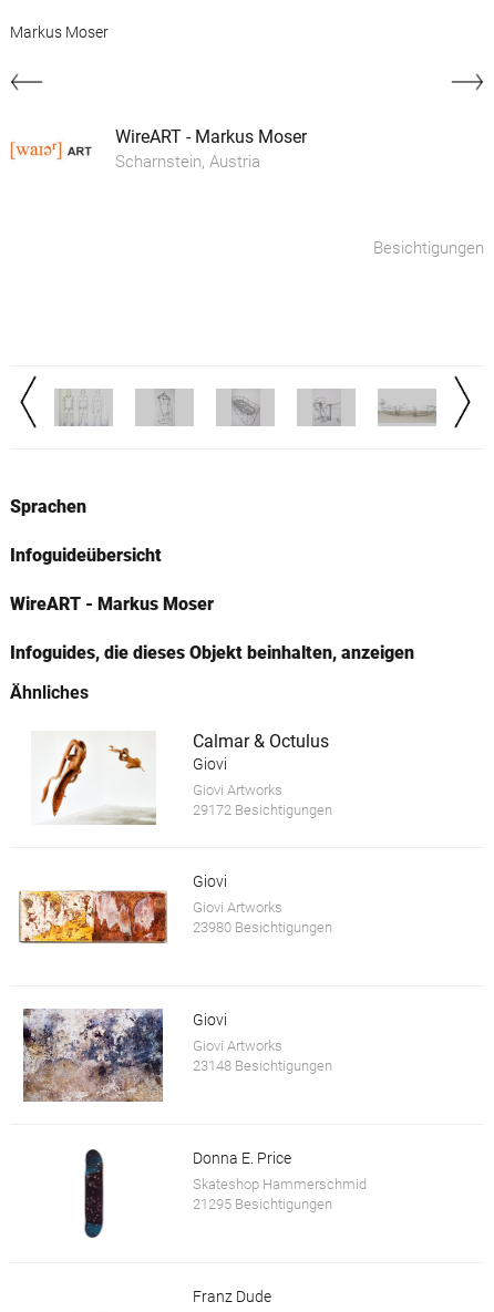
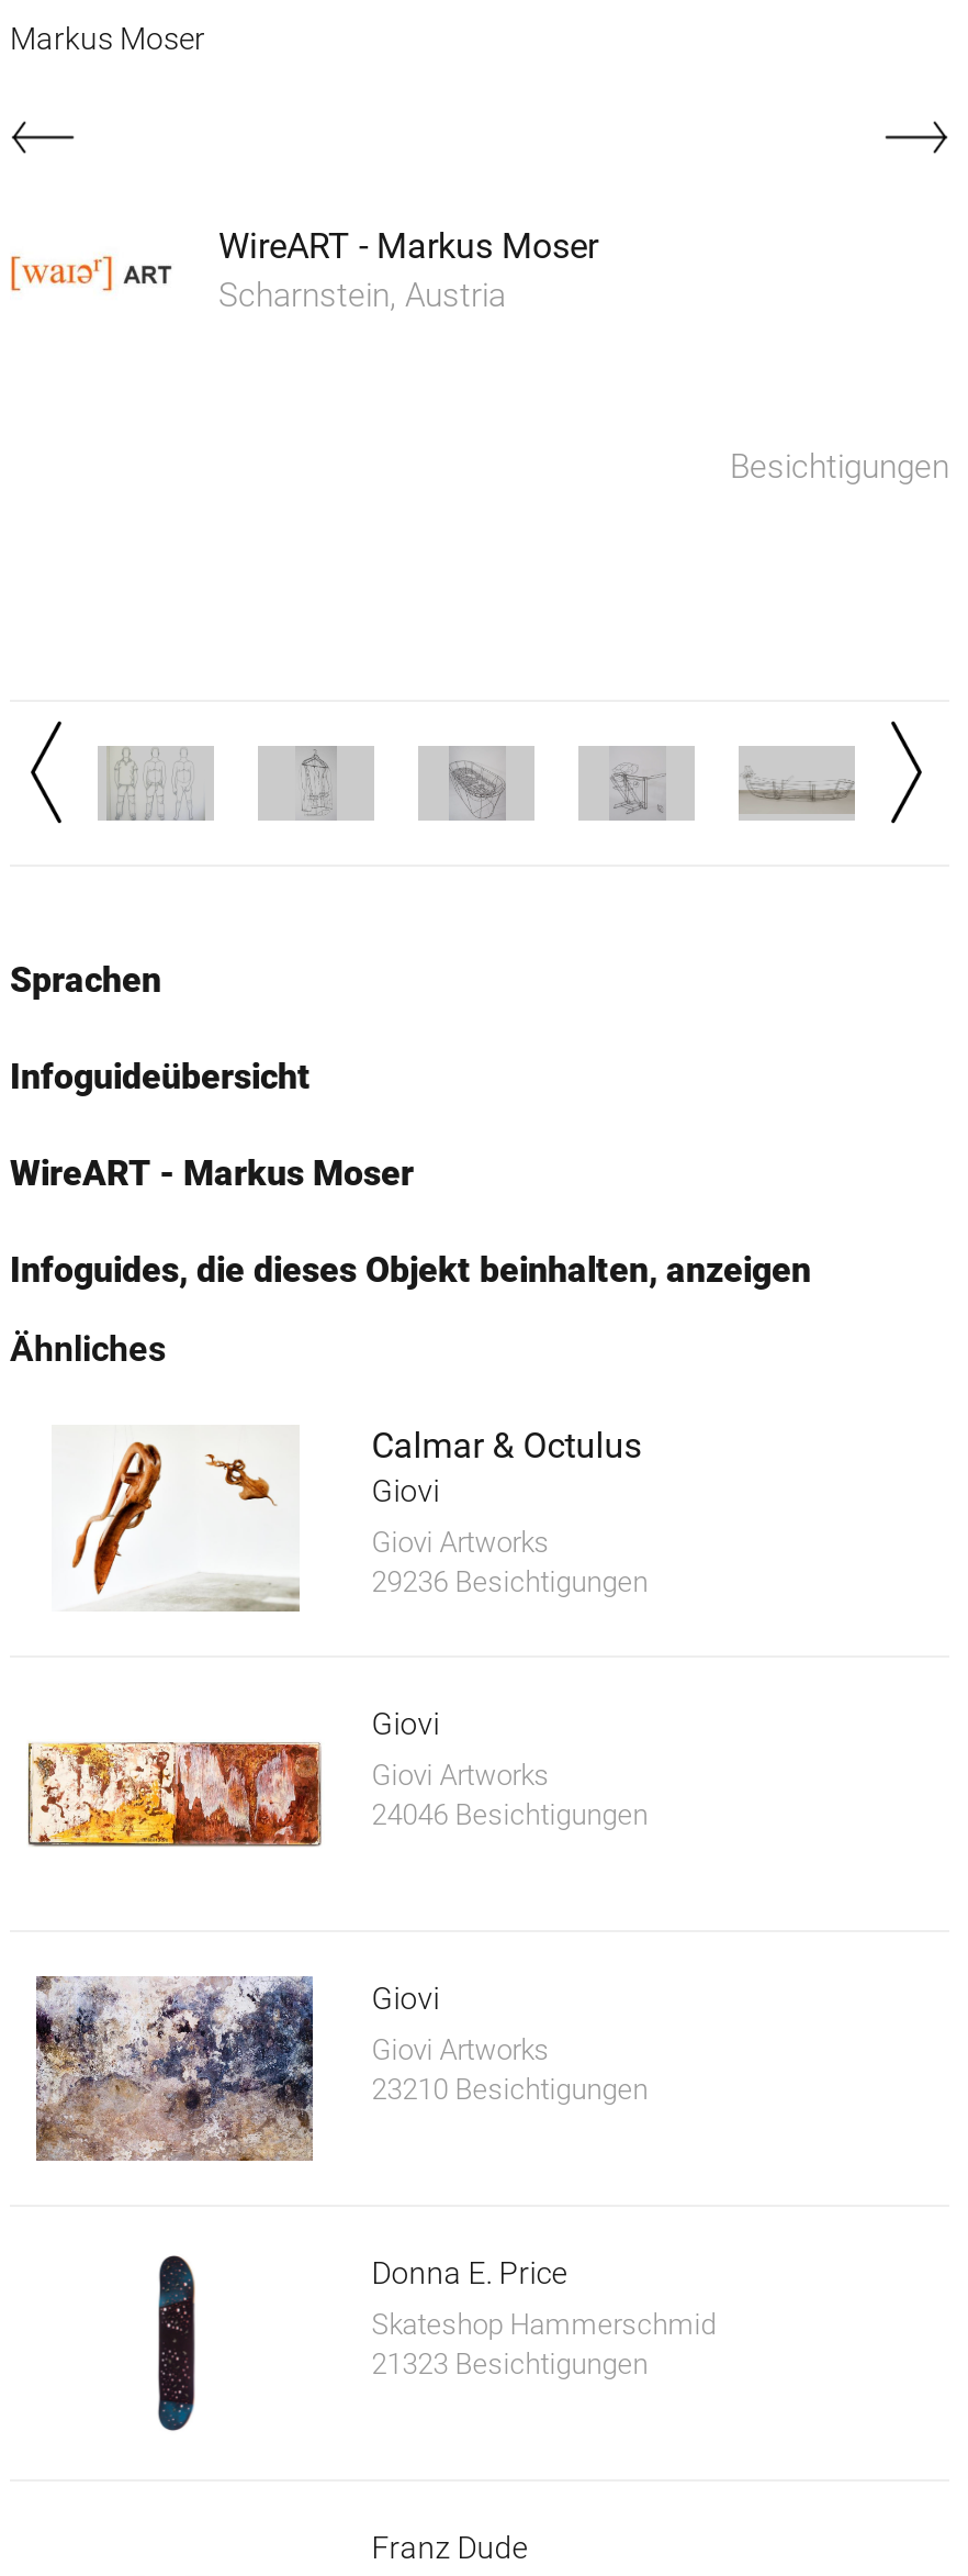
[193,802,332,819] 29172 Besichtigungen -> [372,1566,648,1599] 29236 Besichtigungen
[193,919,332,935] 23980 Besichtigungen -> [372,1797,648,1830] 24046 Besichtigungen
[193,1057,332,1074] 23148 Besichtigungen -> [372,2072,648,2105] 23210 Besichtigungen
[193,1196,332,1212] 21295 Besichtigungen -> [372,2348,648,2381] 21323 Besichtigungen

